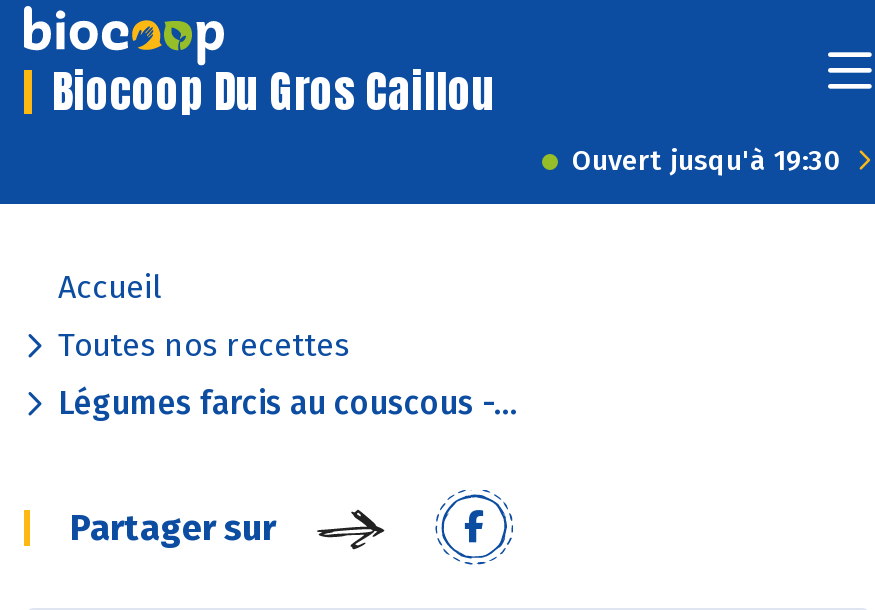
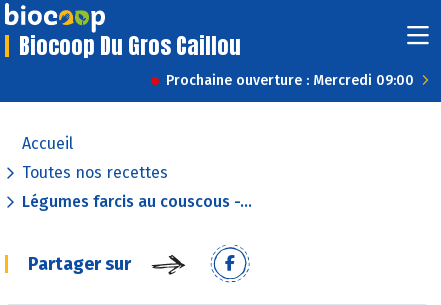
[572,144,842,178] Ouvert jusqu'à 19:30 -> [166,72,414,89] Prochaine ouverture : Mercredi 09:00

